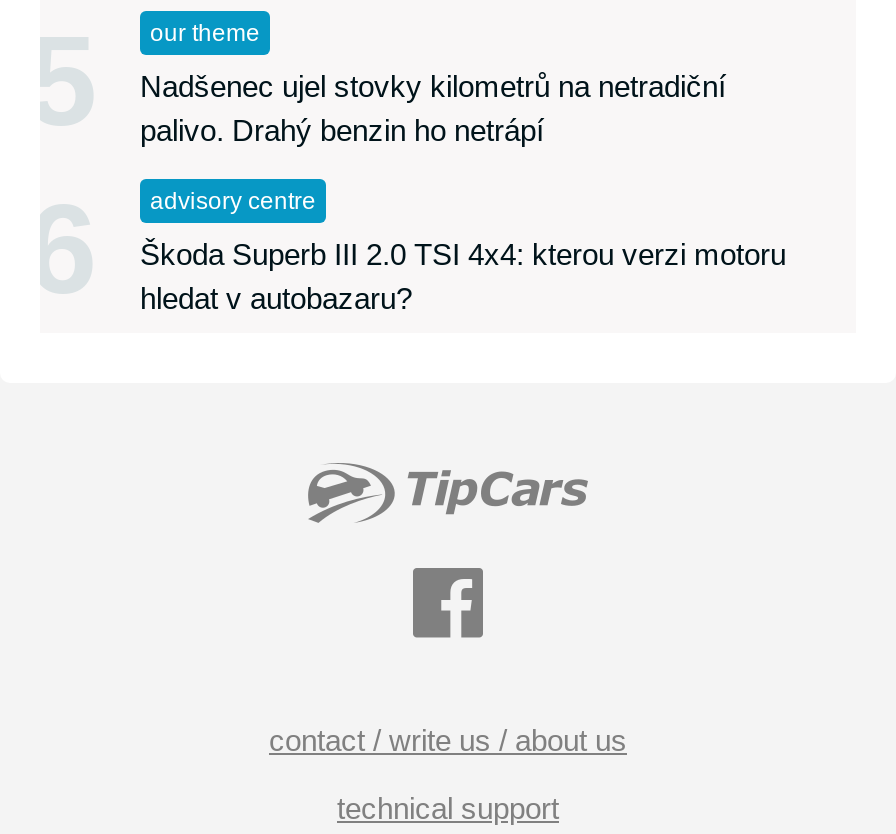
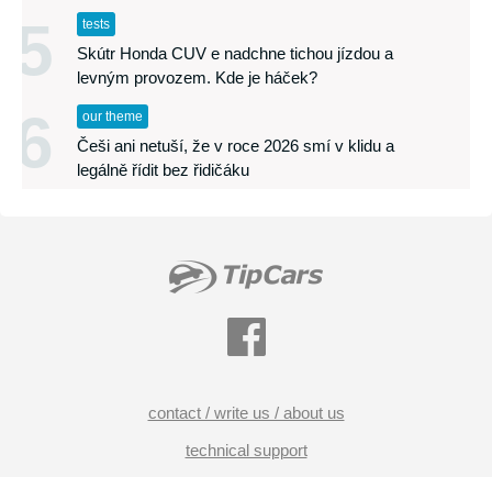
moved [150,19,260,47] -> [82,109,143,124]: our theme
[140,69,726,147] Nadšenec ujel stovky kilometrů na netradiční | palivo. Drahý benzin ho netrápí -> [77,44,393,87] Skútr Honda CUV e nadchne tichou jízdou a | levným provozem. Kde je háček?
none -> [82,16,110,32] tests
[150,187,316,215] advisory centre -> none
[140,237,786,315] Škoda Superb III 2.0 TSI 4x4: kterou verzi motoru | hledat v autobazaru? -> [77,136,394,179] Češi ani netuší, že v roce 2026 smí v klidu a | legálně řídit bez řidičáku

